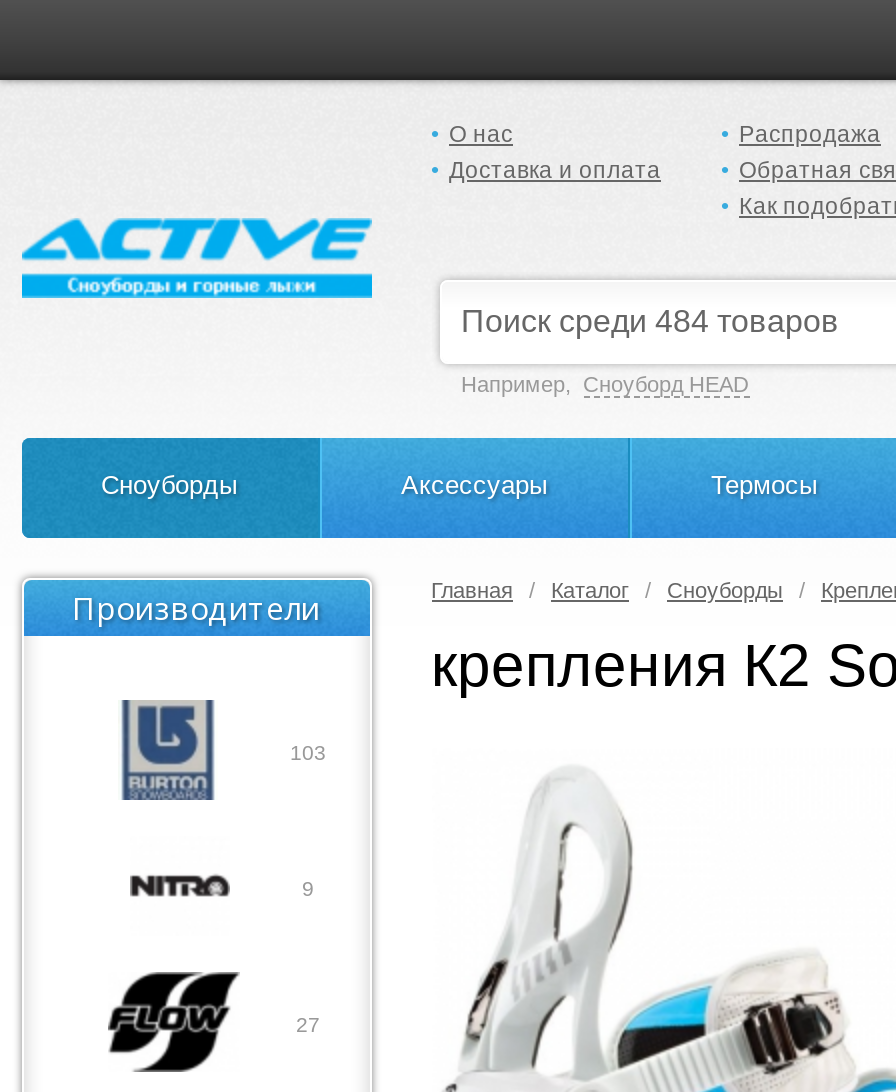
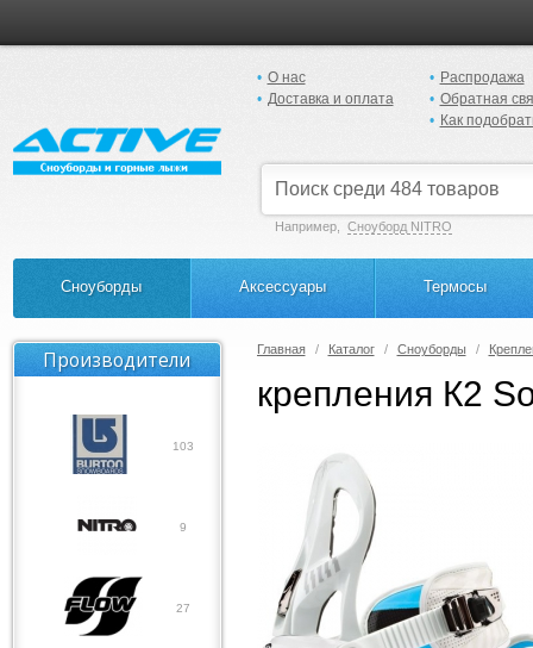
[461,372,749,396] Например, Сноуборд HEAD -> [274,219,452,233] Например, Сноуборд NITRO

